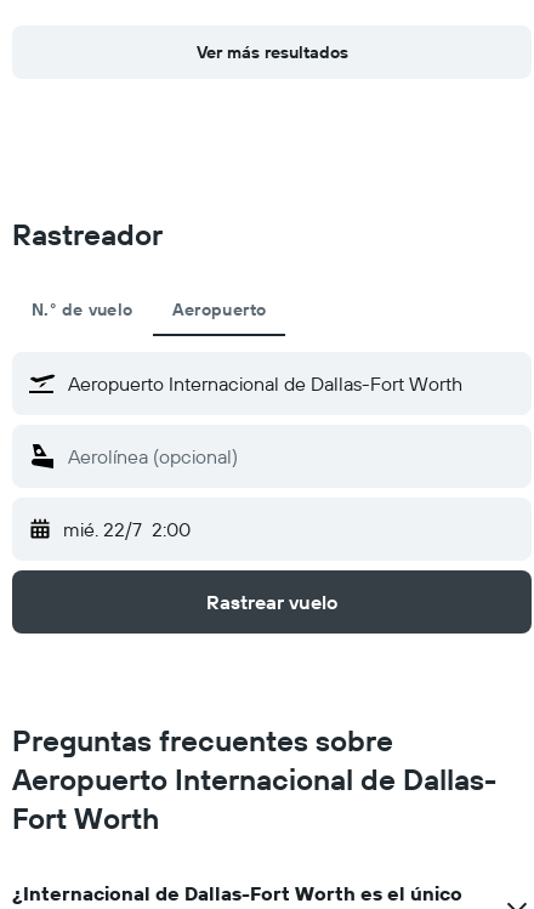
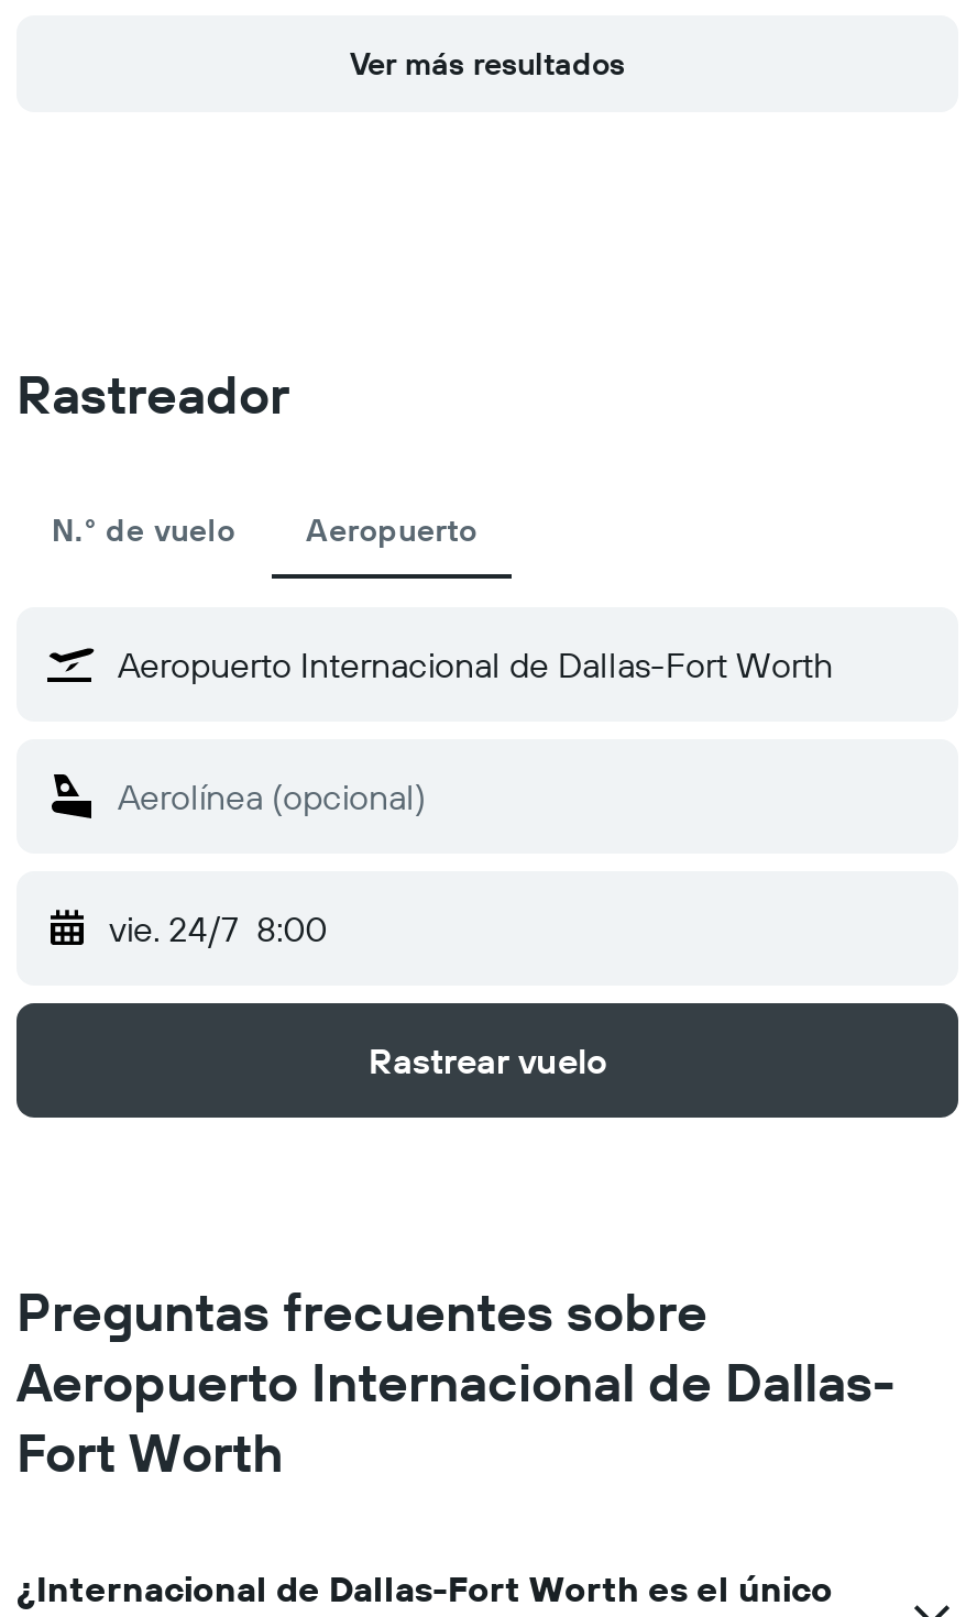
[63,517,191,541] mié. 22/7 2:00 -> [109,906,327,950] vie. 24/7 8:00

